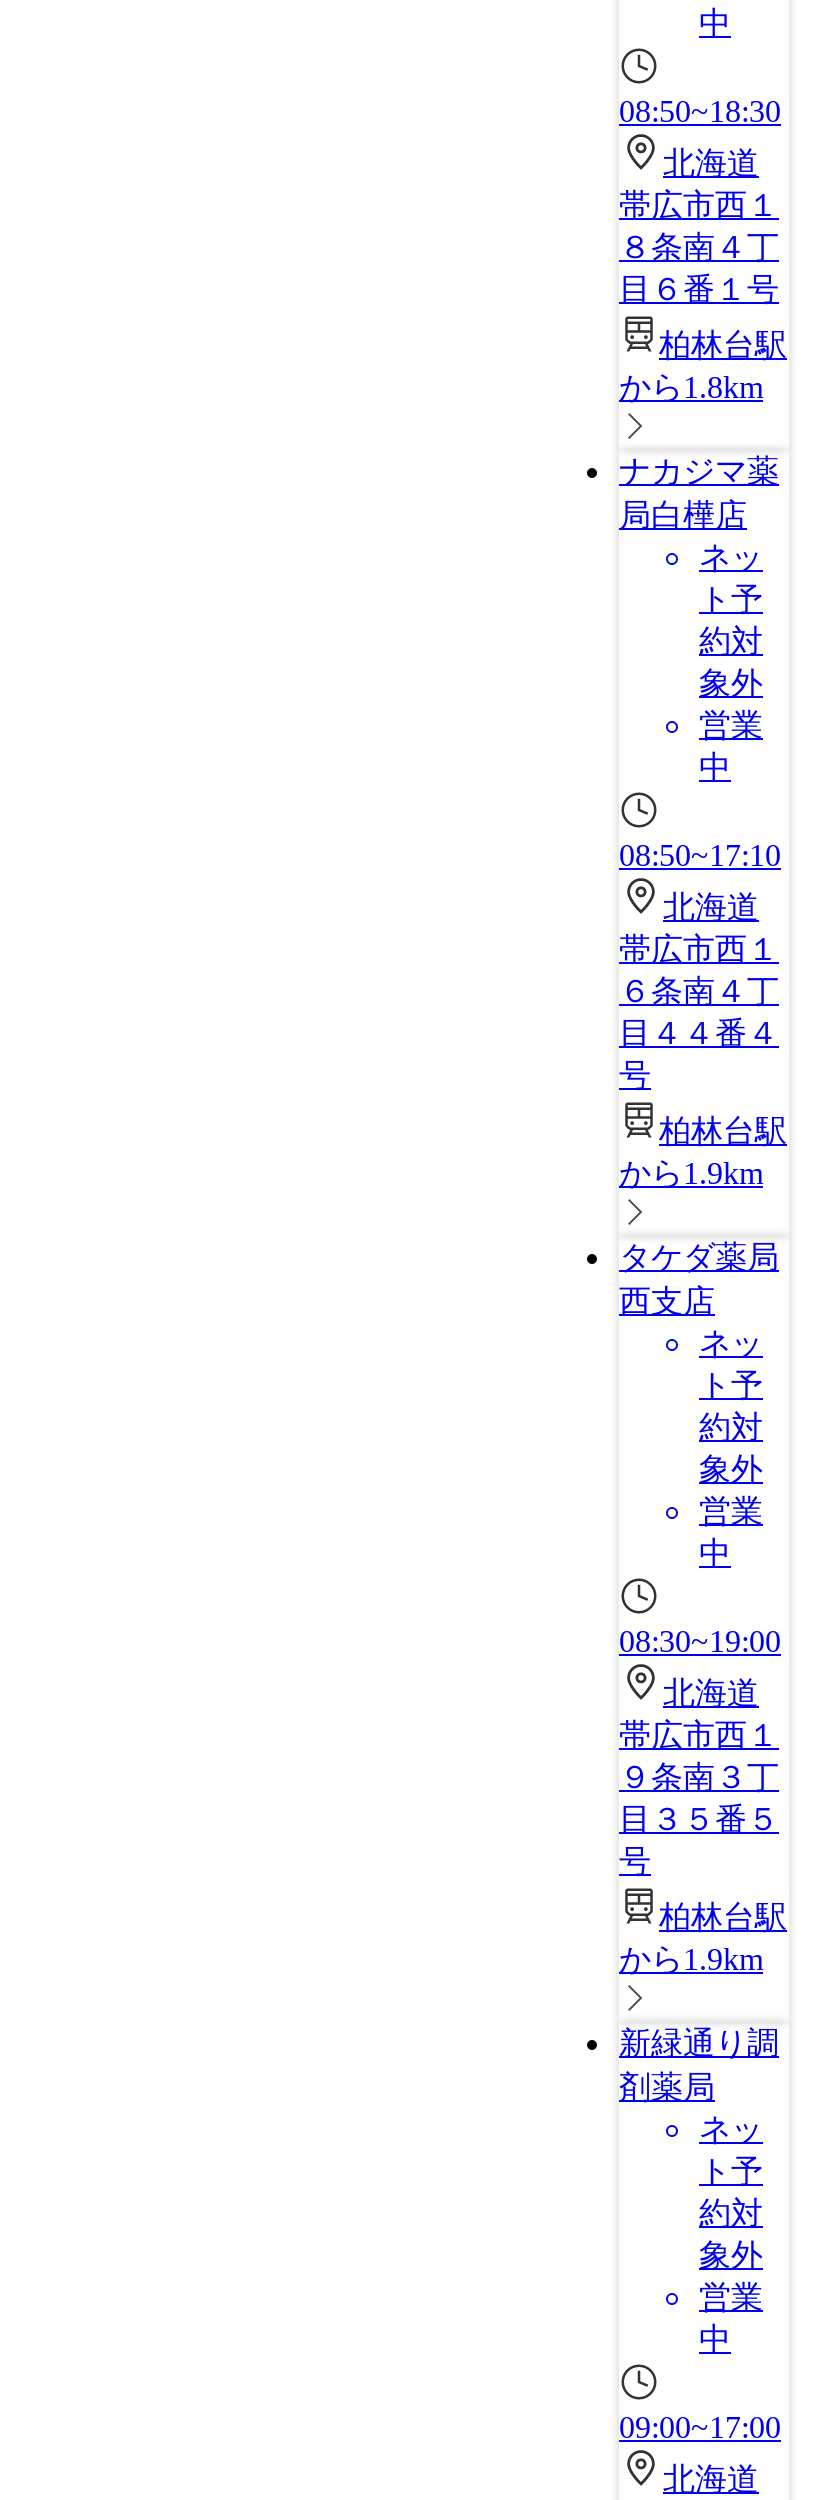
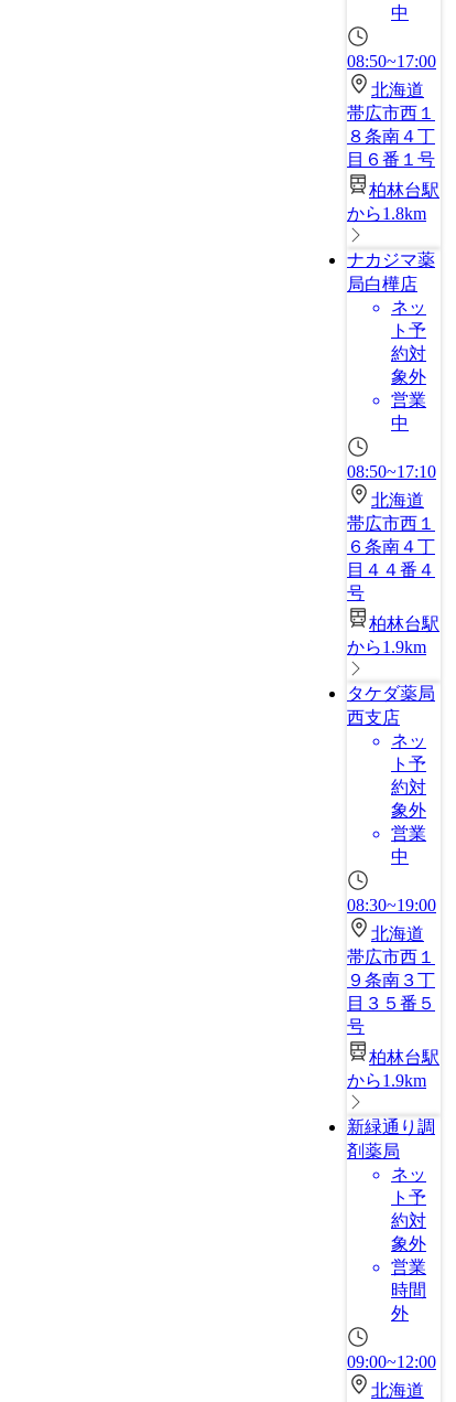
[619,94,781,128] 08:50~18:30 -> [347,52,436,71] 08:50~17:00
[699,2322,731,2356] 中 -> [391,1281,426,1323] 時間 | 外
[619,2410,781,2444] 09:00~17:00 -> [347,1352,436,1371] 09:00~12:00

